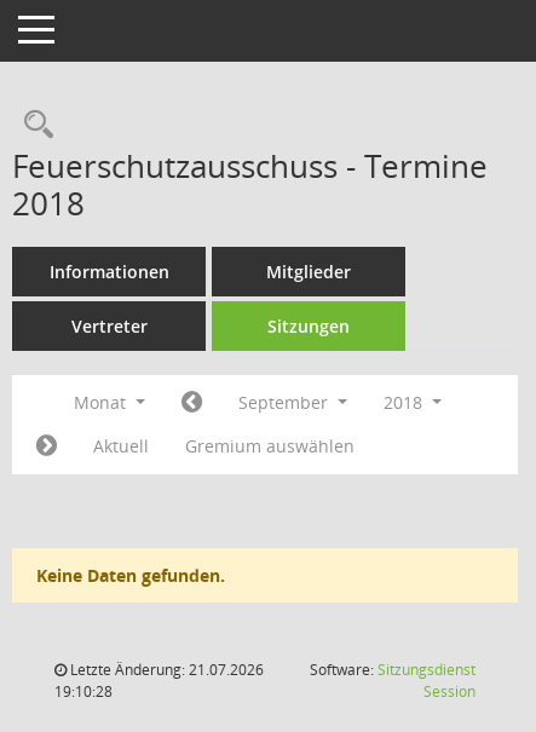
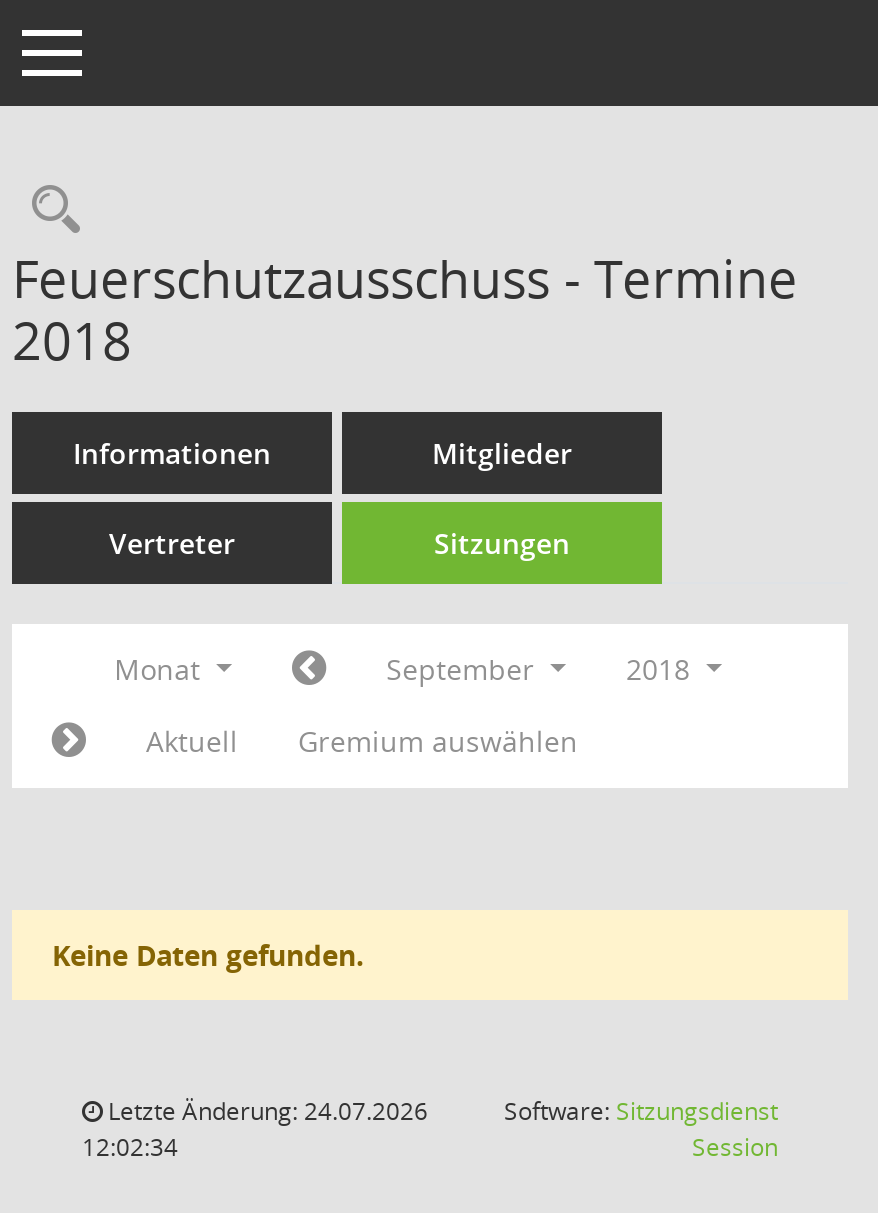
[67,659,264,680] Letzte Änderung: 21.07.2026 -> [102,1094,428,1128] Letzte Änderung: 24.07.2026
[54,681,113,702] 19:10:28 -> [82,1130,178,1164] 12:02:34

